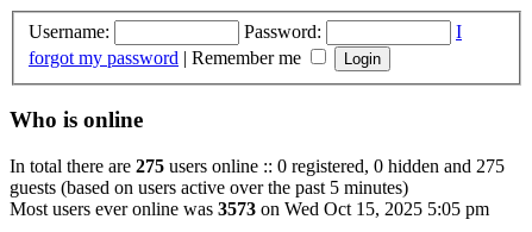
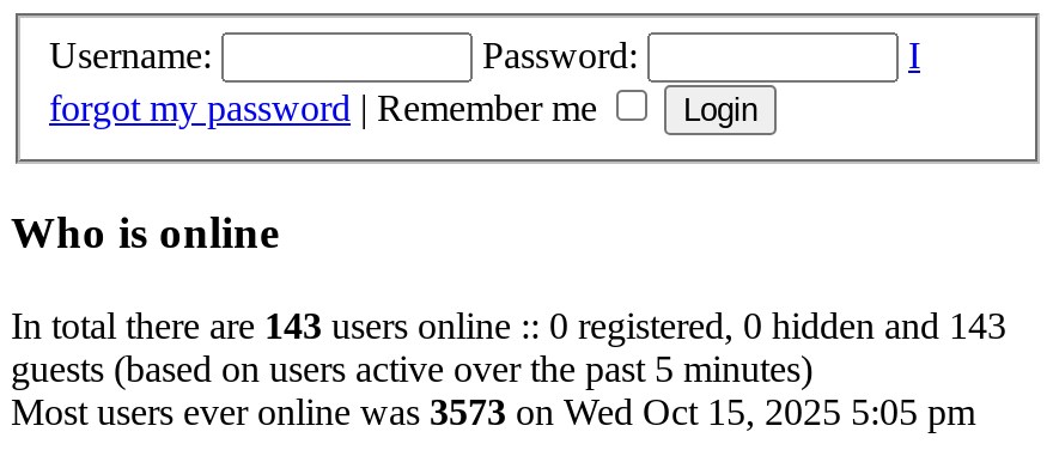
[10,156,505,176] In total there are 275 users online :: 0 registered, 0 hidden and 275 -> [11,305,1006,346] In total there are 143 users online :: 0 registered, 0 hidden and 143

